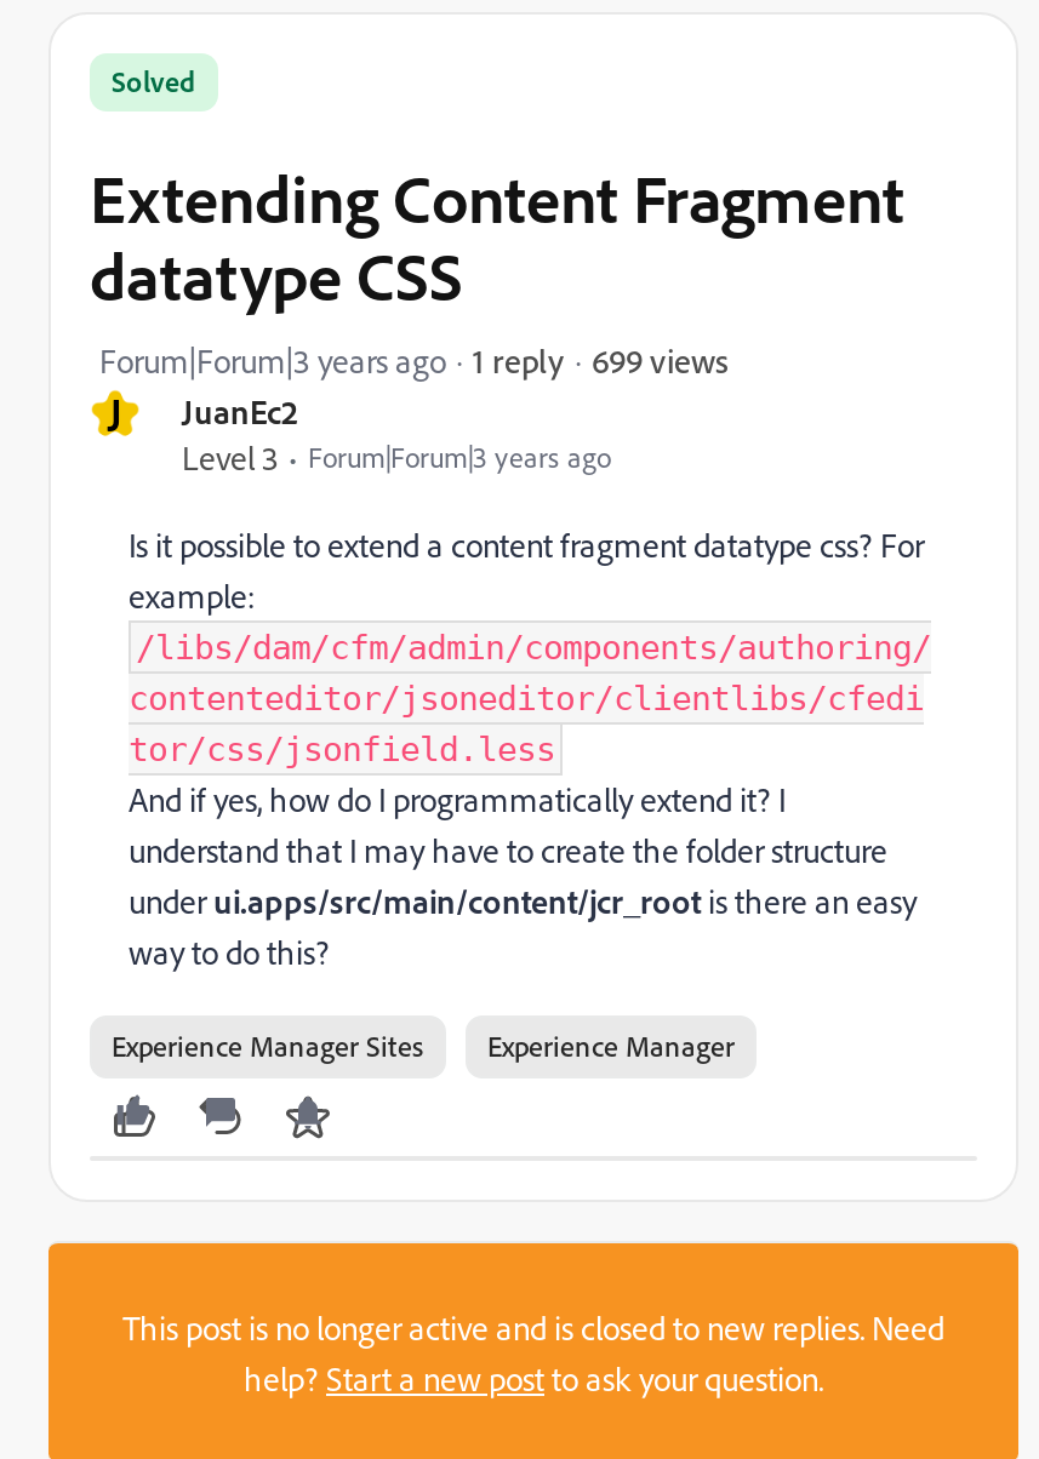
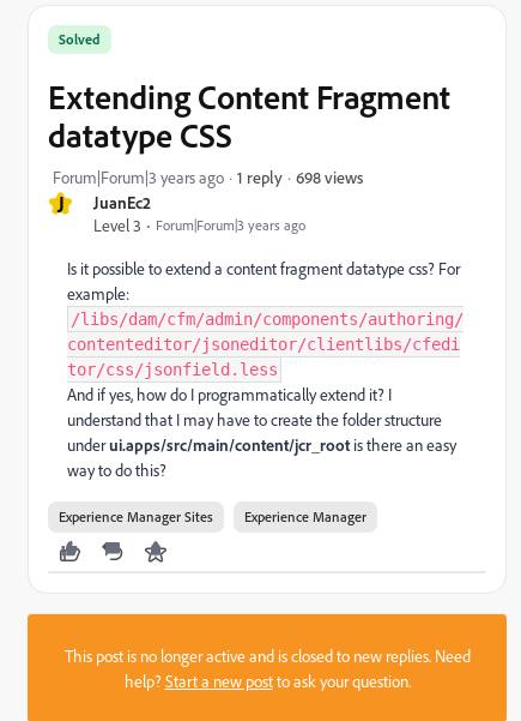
[592,338,727,379] 699 views -> [296,166,363,187] 698 views

